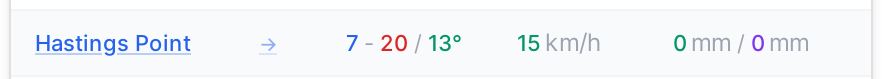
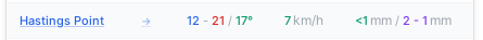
[346,27,809,57] 7 - 20 / 13° | 15 km/h | 0 mm / 0 mm -> [187,12,451,28] 12 - 21 / 17° | 7 km/h | <1 mm / 2 - 1 mm

